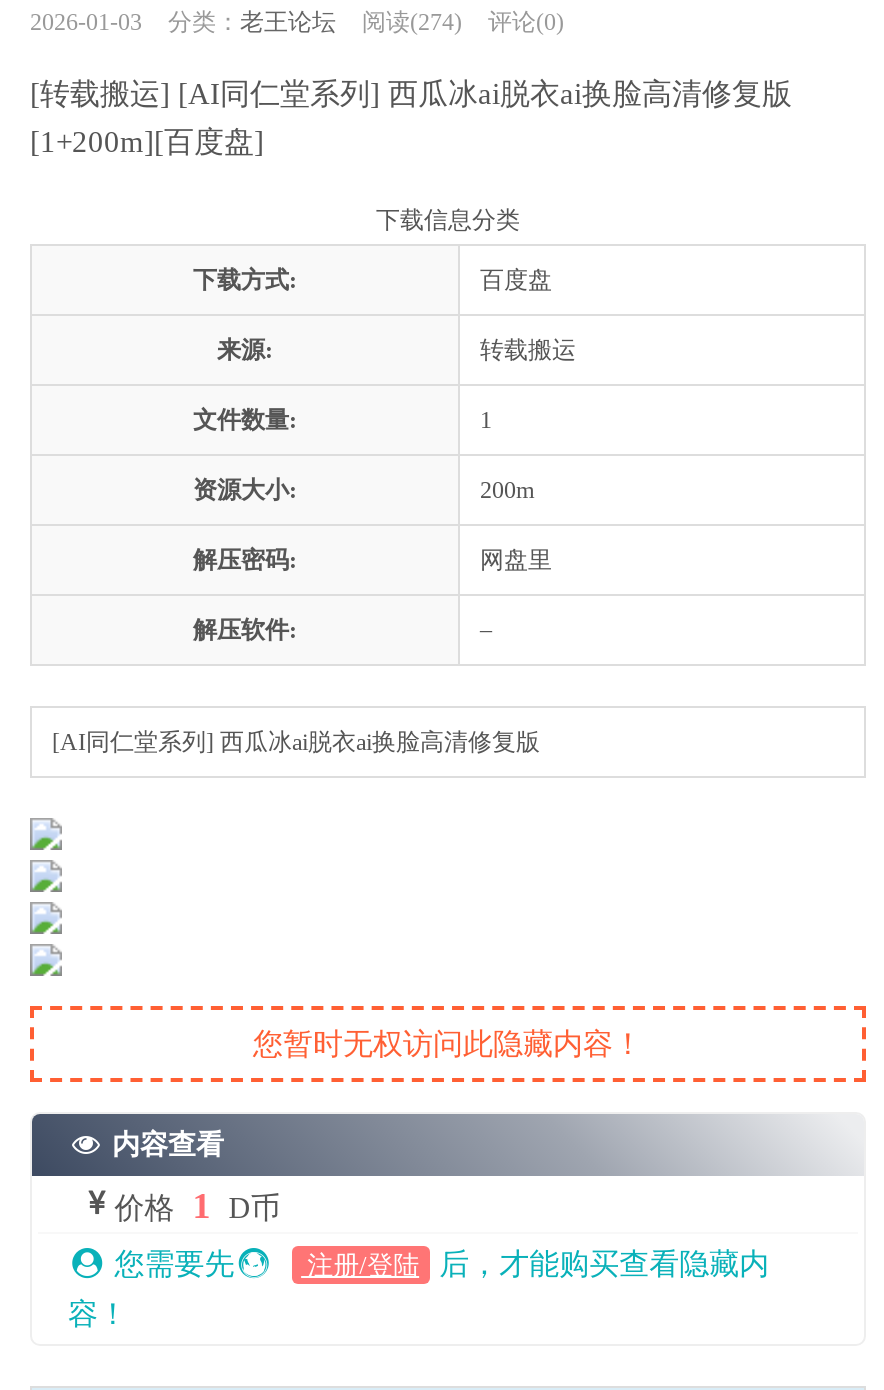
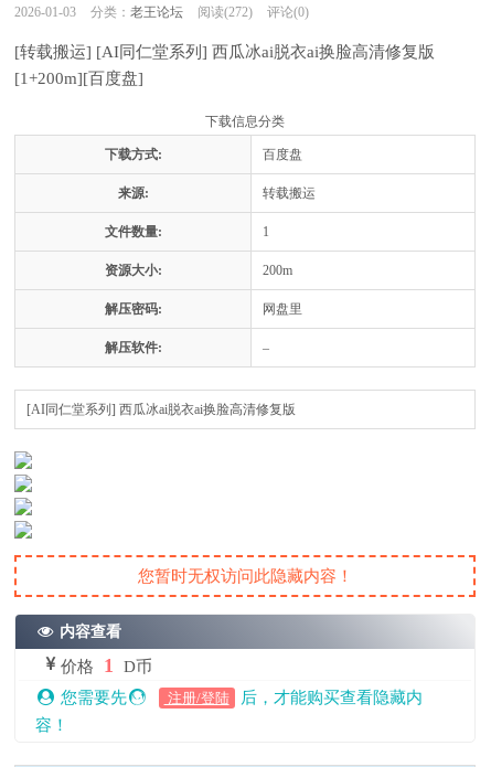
[30,8,564,36] 2026-01-03 分类：老王论坛 阅读(274) 评论(0) -> [14,4,309,20] 2026-01-03 分类：老王论坛 阅读(272) 评论(0)

